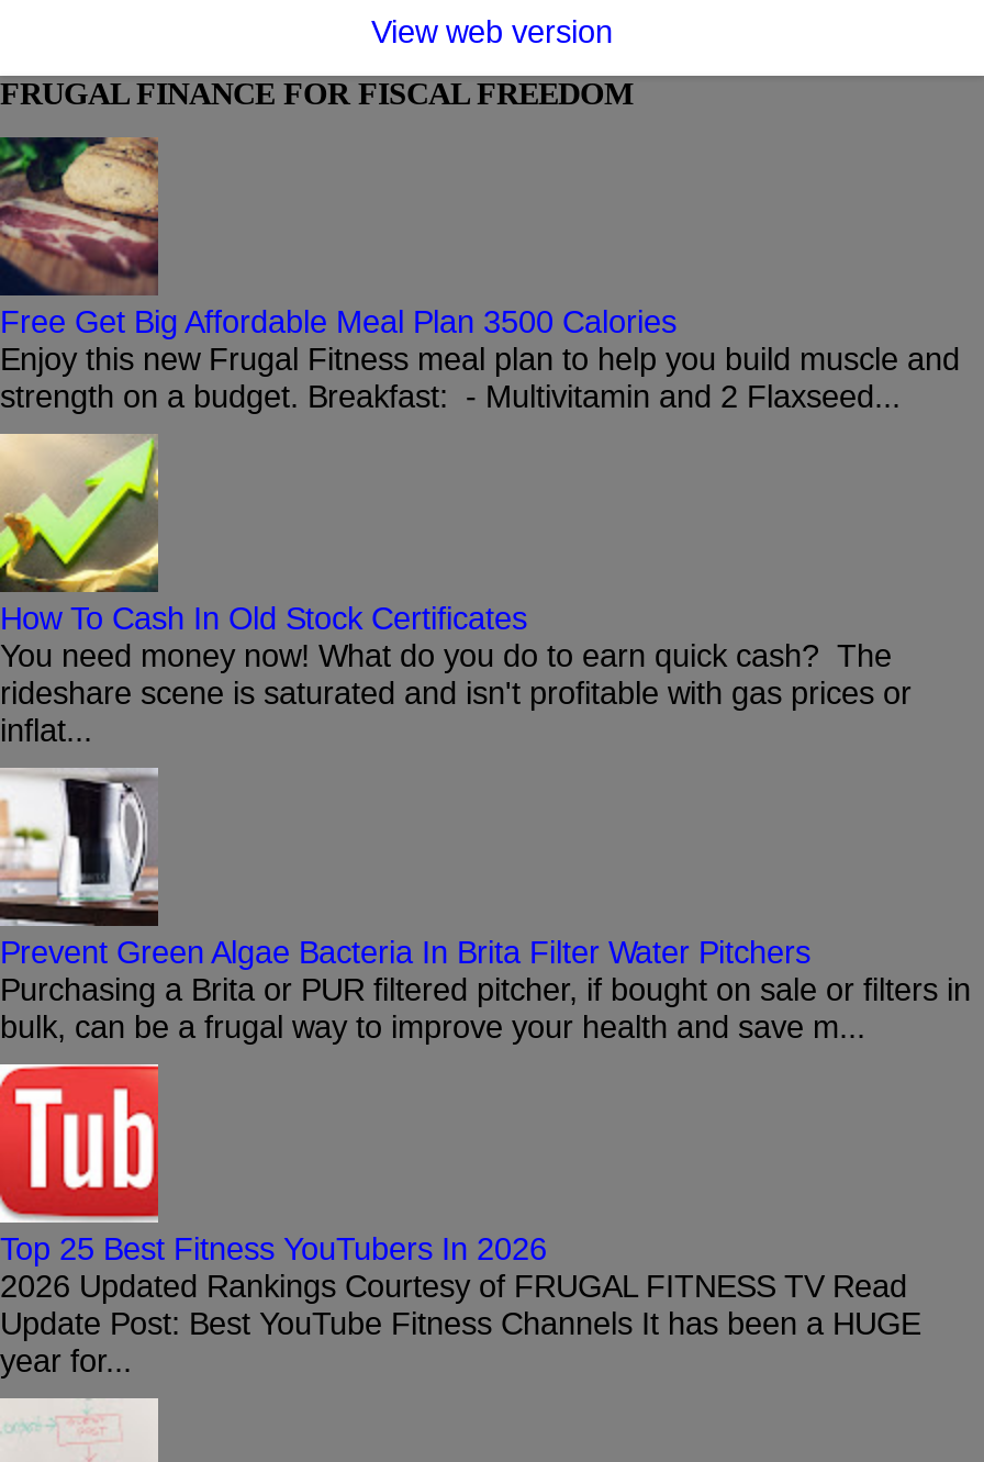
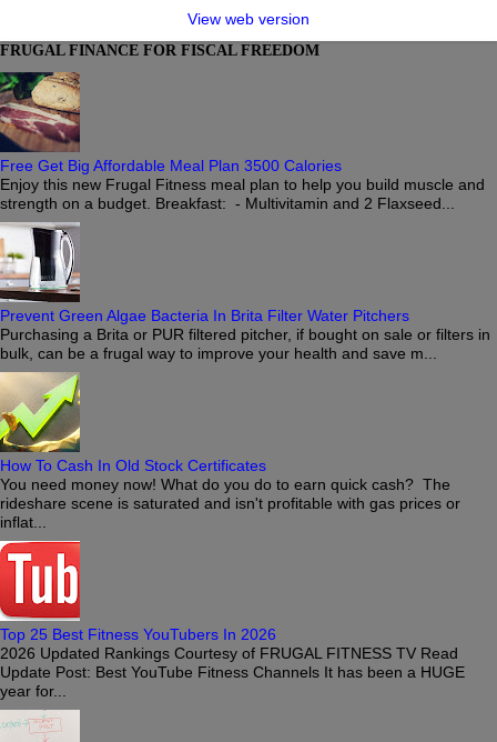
moved [0,432,912,748] -> [0,371,460,531]: [image] | How To Cash In Old Stock Certificates | You need money now! What do you do to earn quick cash? The | rideshare scene is saturated and isn't profitable with gas prices or | inflat...
moved [0,768,971,1045] -> [0,222,490,362]: [image] | Prevent Green Algae Bacteria In Brita Filter Water Pitchers | Purchasing a Brita or PUR filtered pitcher, if bought on sale or filters in | bulk, can be a frugal way to improve your health and save m...

